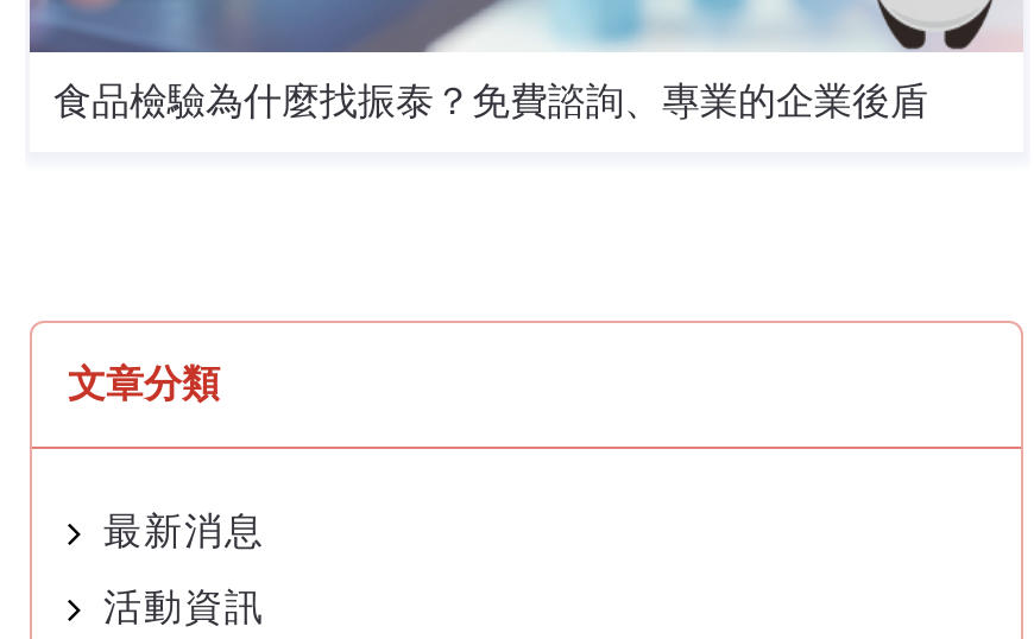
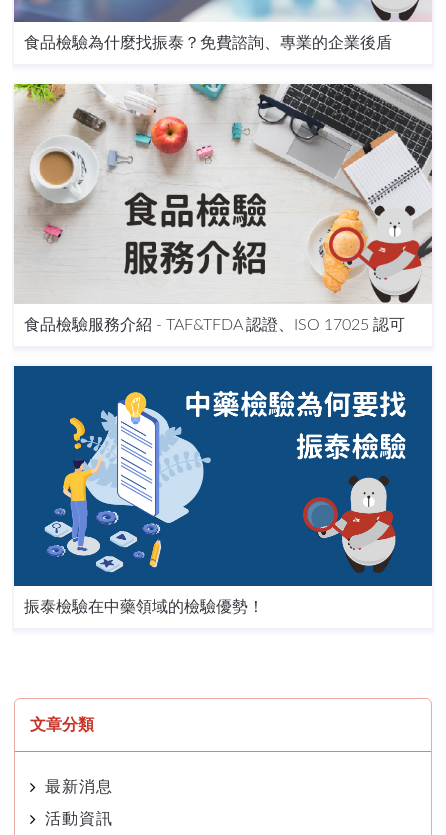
none -> [13,365,433,614] [image] | 振泰檢驗在中藥領域的檢驗優勢！
none -> [14,83,433,333] [image] | 食品檢驗服務介紹 - TAF&TFDA 認證、ISO 17025 認可

